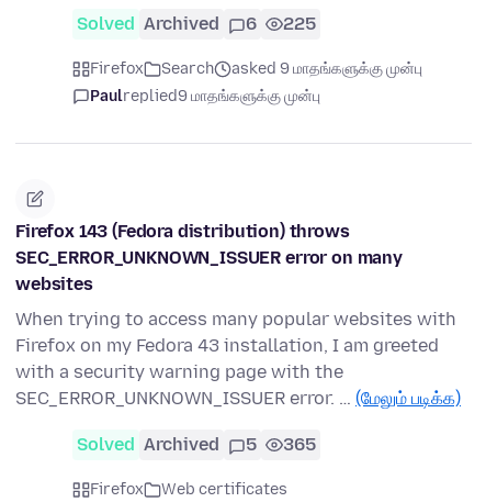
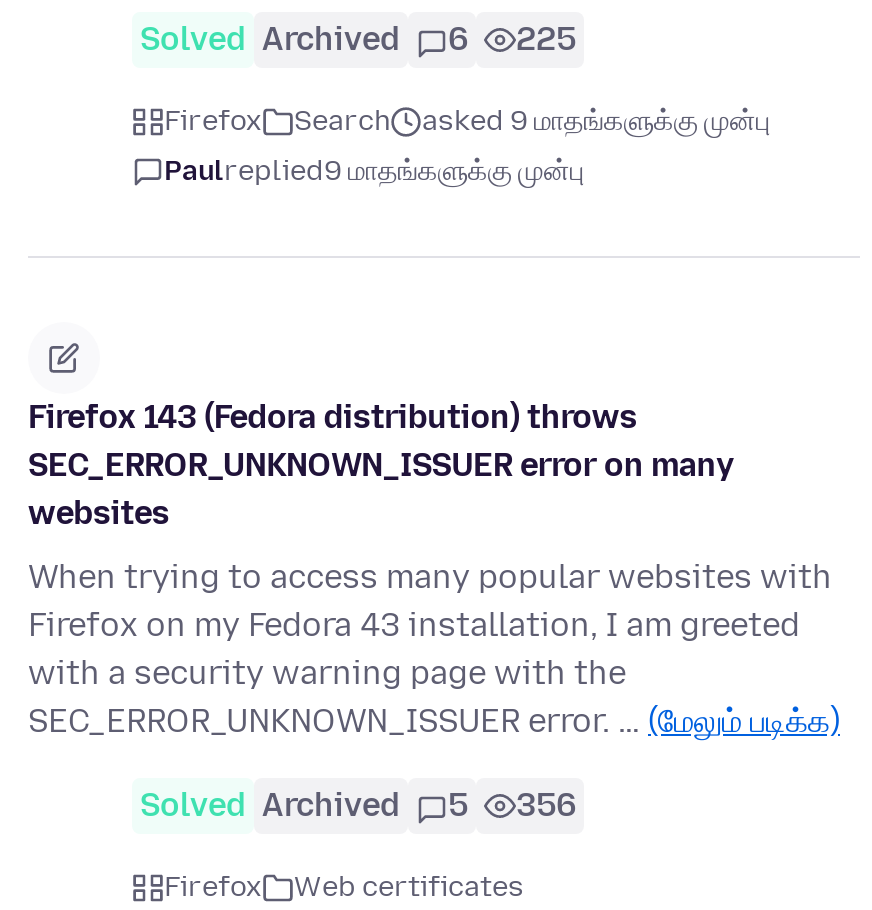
[77,434,316,455] Solved Archived 5 365 -> [140,787,576,825] Solved Archived 5 356

